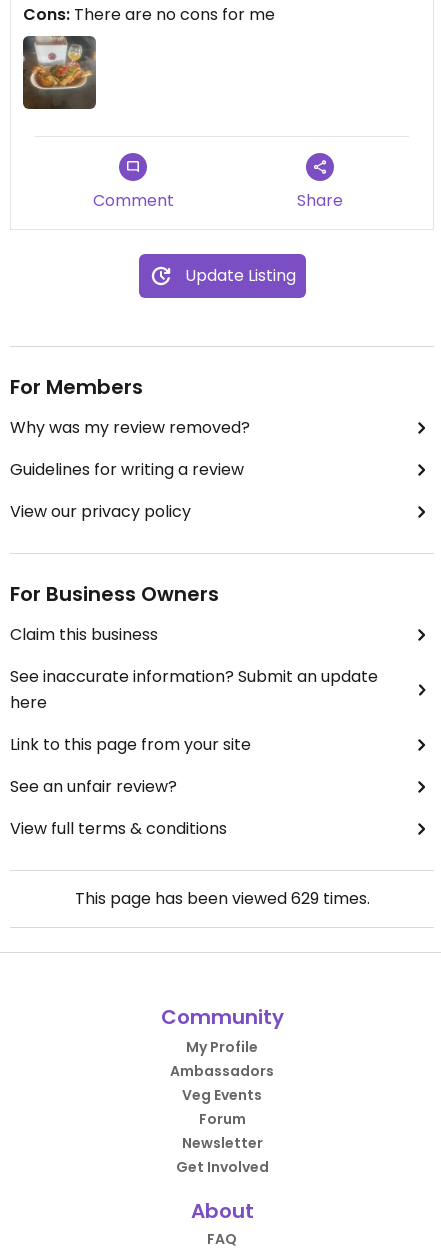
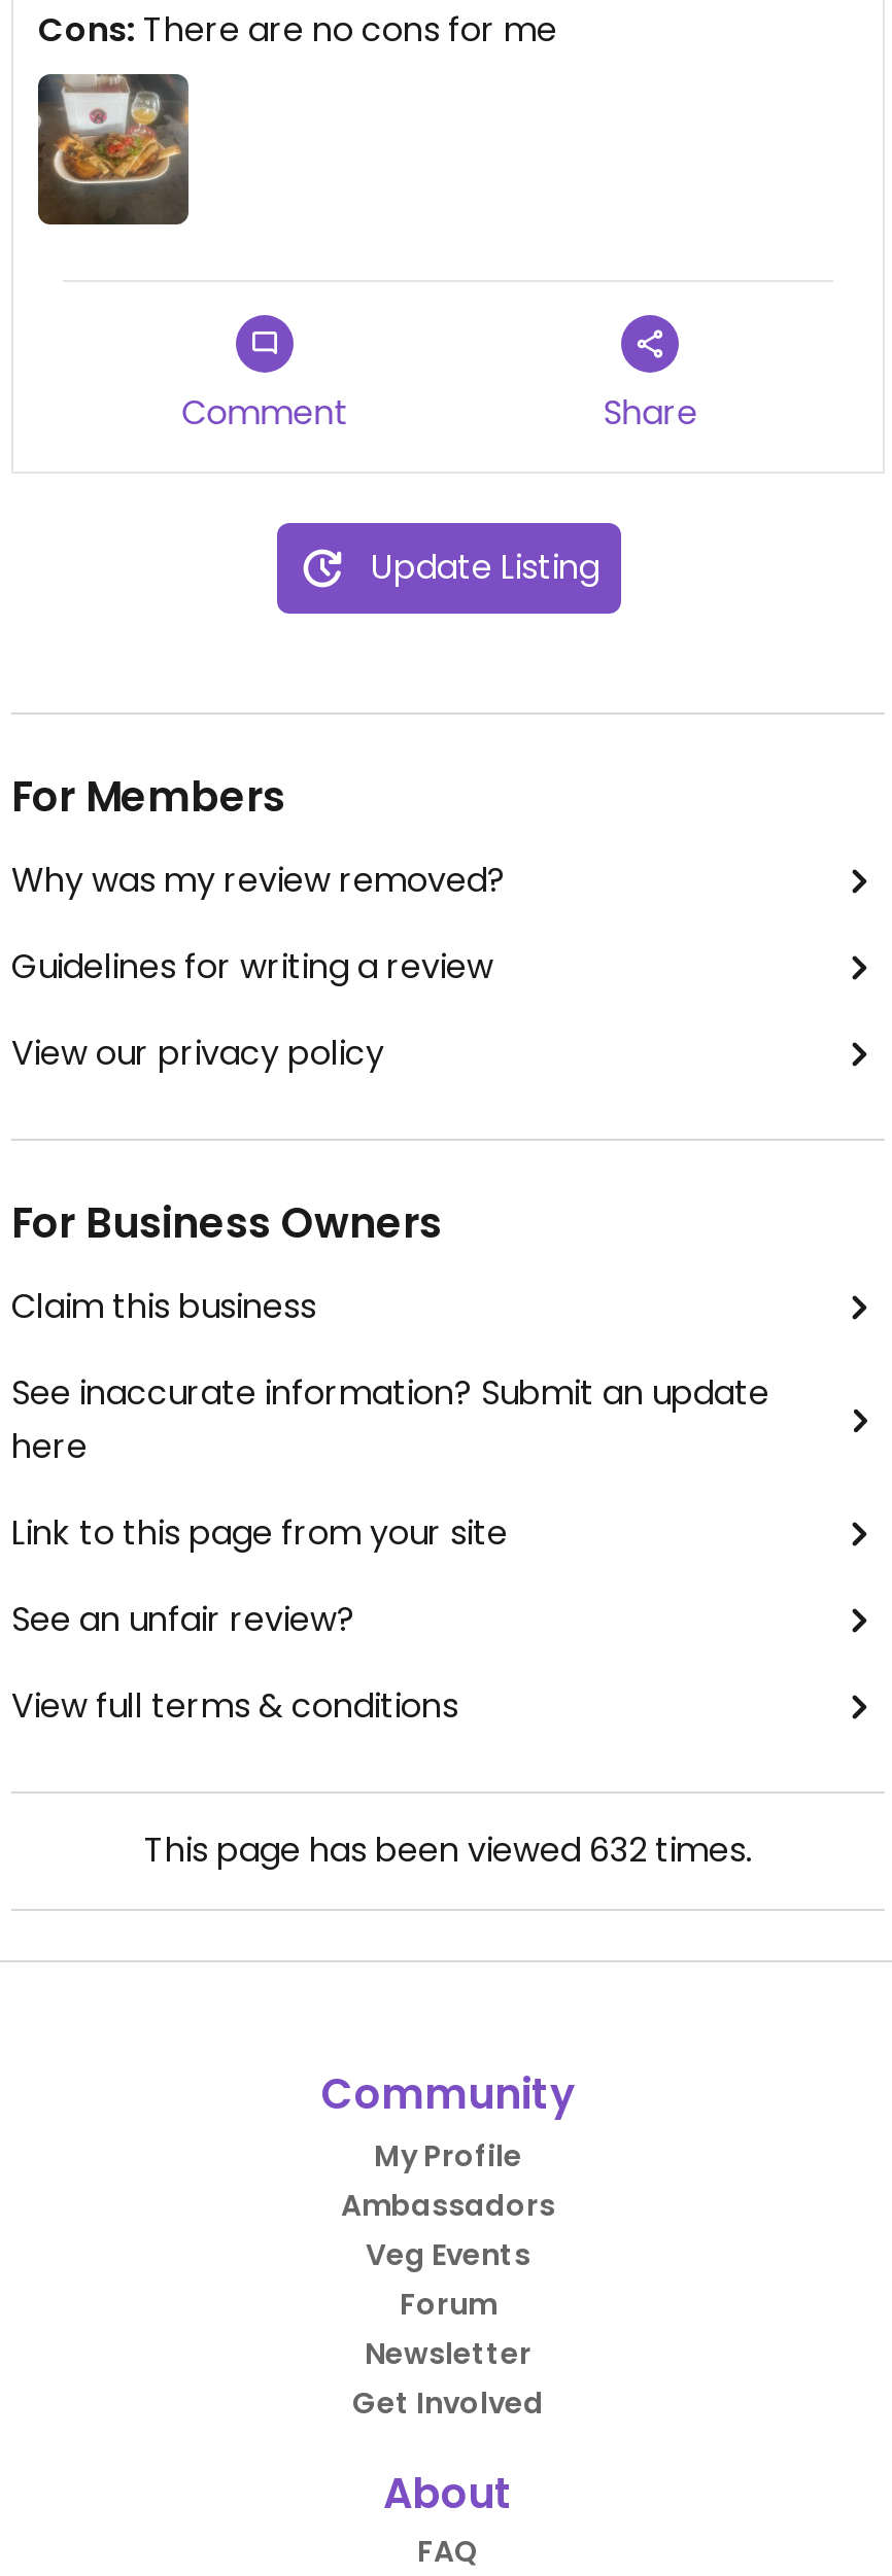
[74,887,369,910] This page has been viewed 629 times. -> [144,1827,752,1874] This page has been viewed 632 times.

